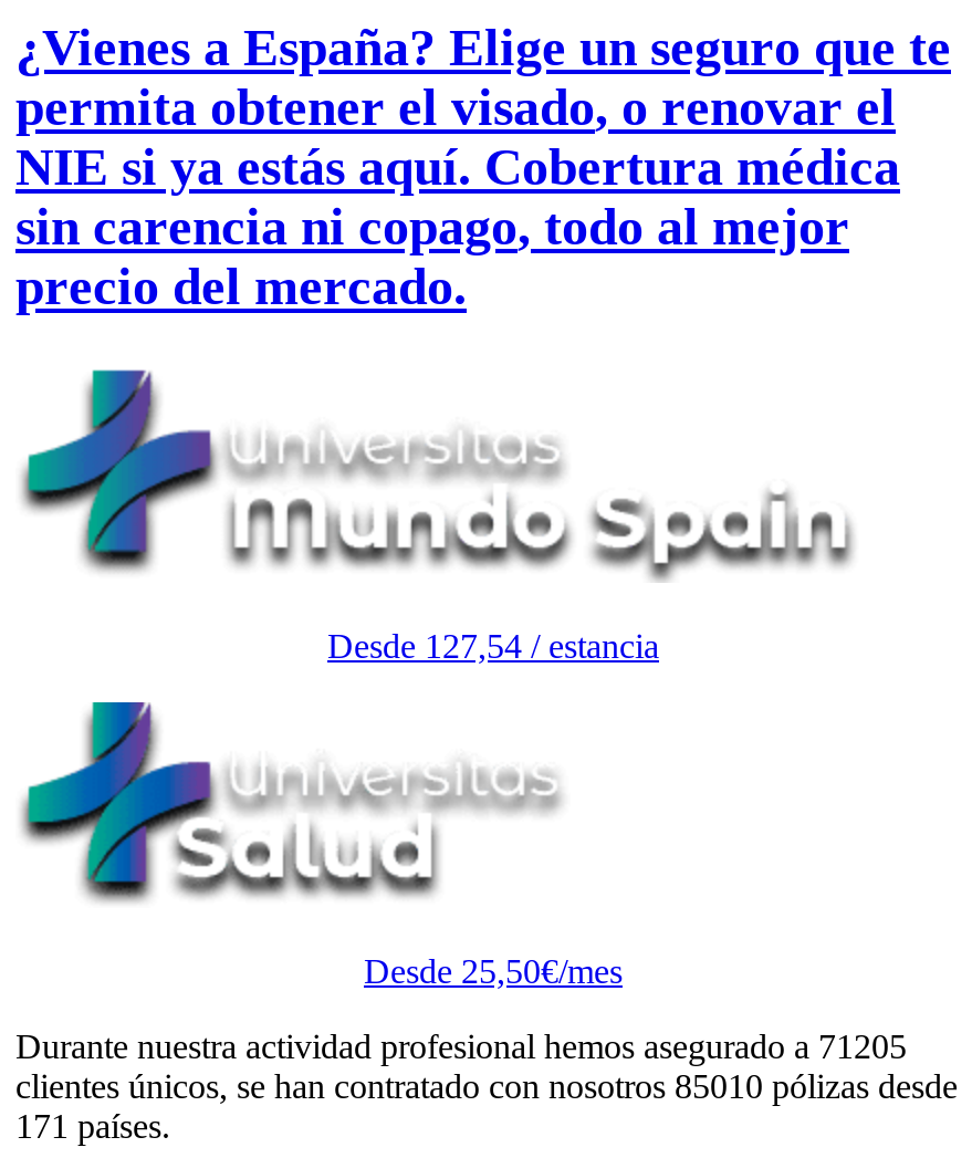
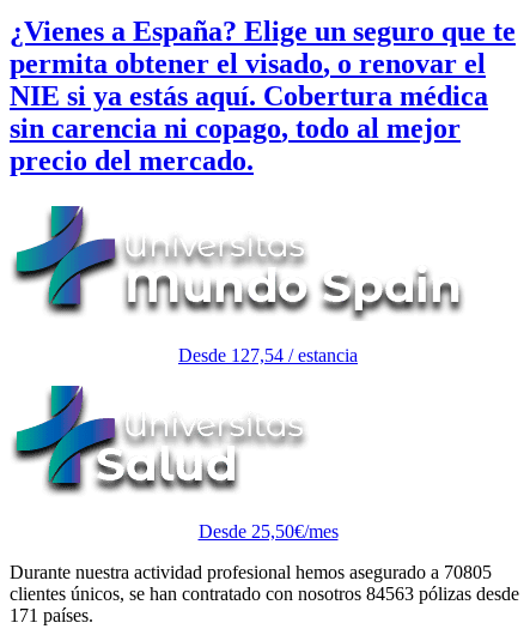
[15,1027,907,1064] Durante nuestra actividad profesional hemos asegurado a 71205 -> [10,561,492,582] Durante nuestra actividad profesional hemos asegurado a 70805
[15,1066,958,1104] clientes únicos, se han contratado con nosotros 85010 pólizas desde -> [10,583,519,603] clientes únicos, se han contratado con nosotros 84563 pólizas desde

